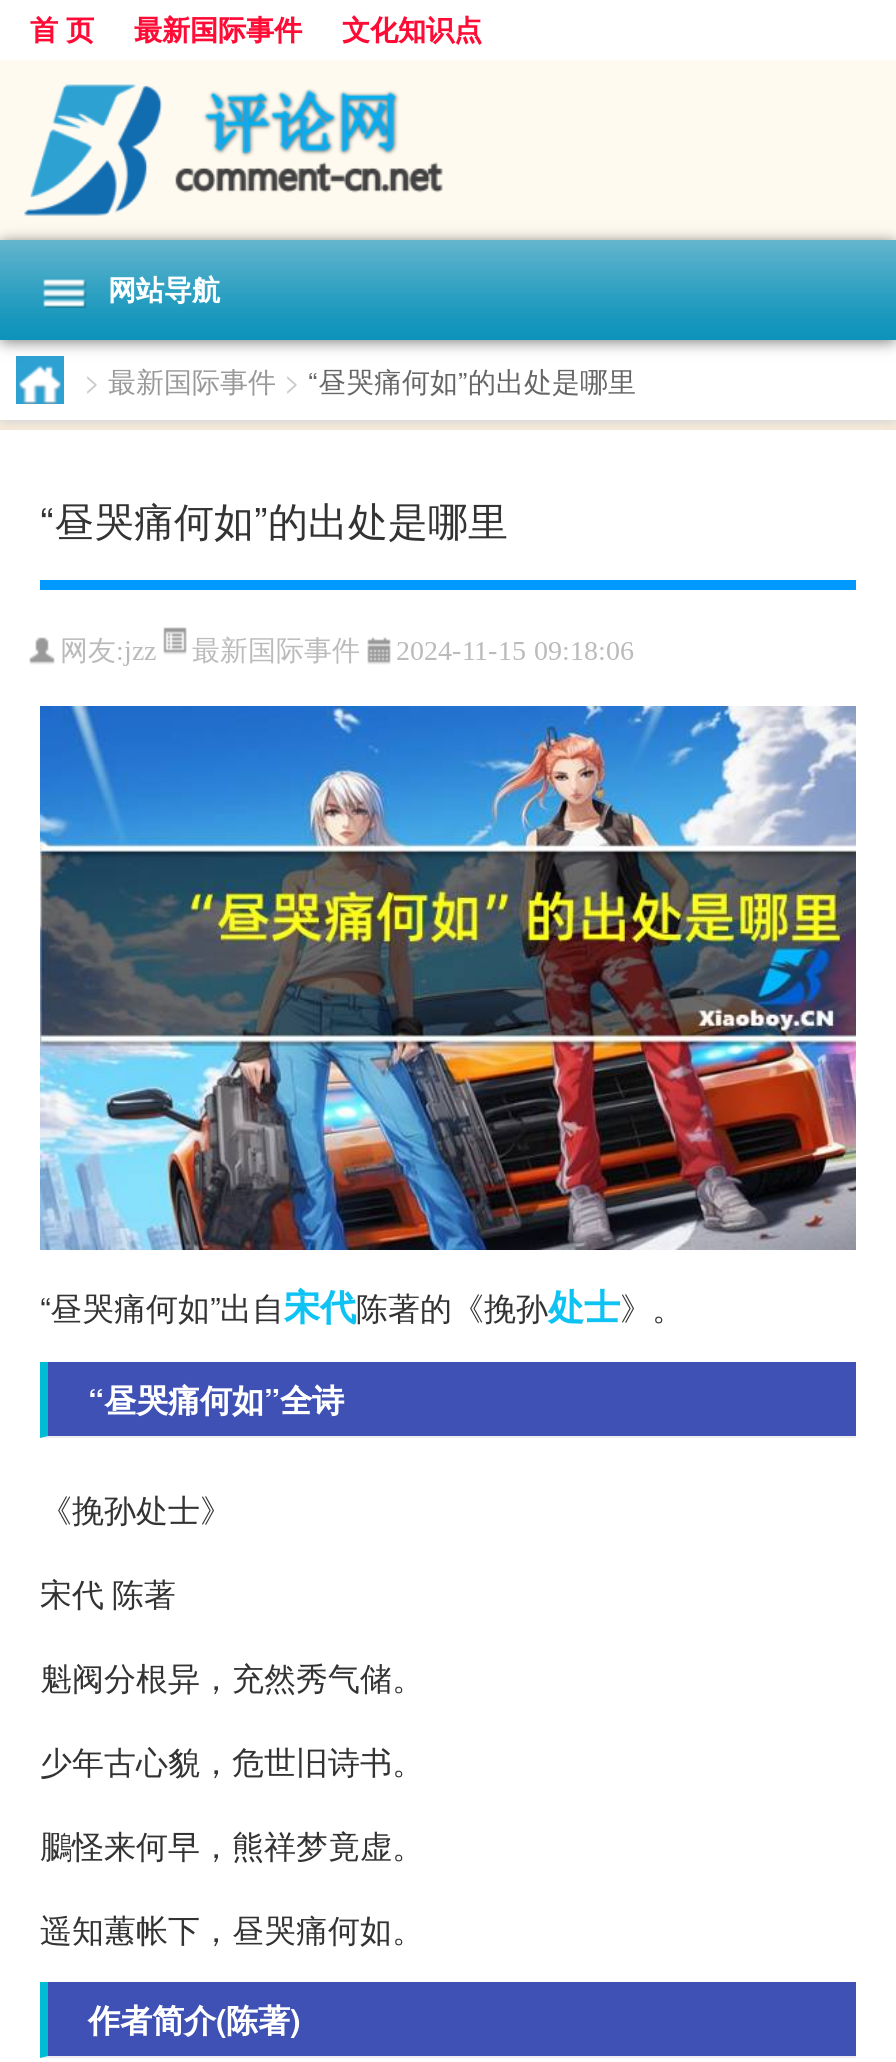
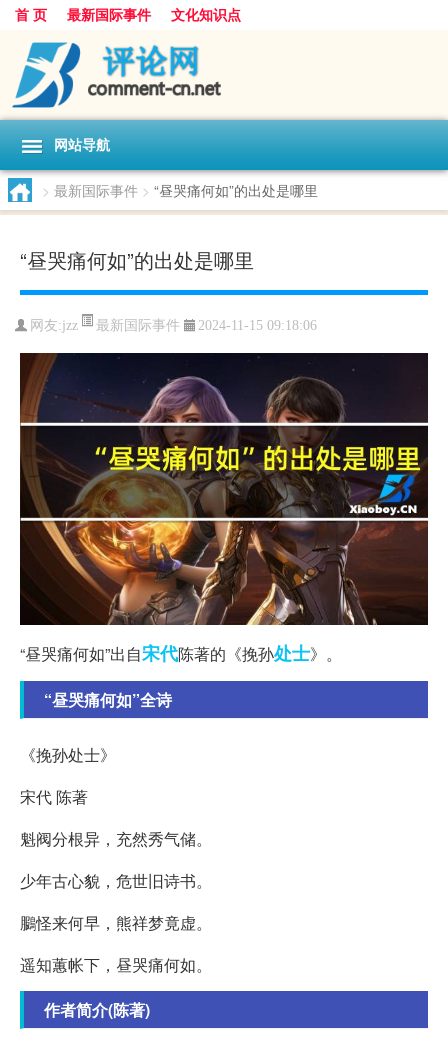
[38,704,858,1252] [image] -> [19,352,429,626] [image]

